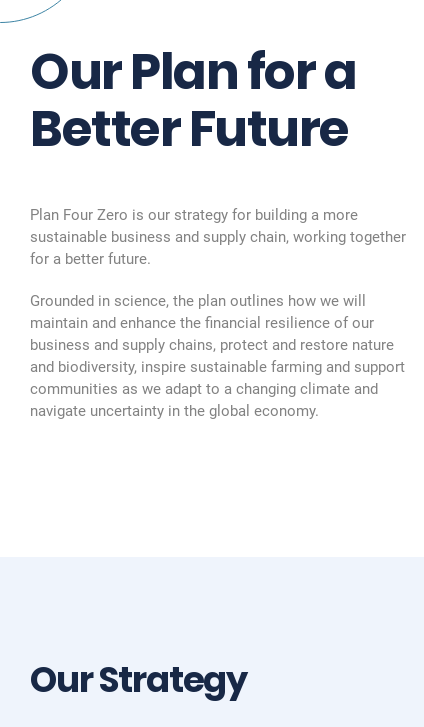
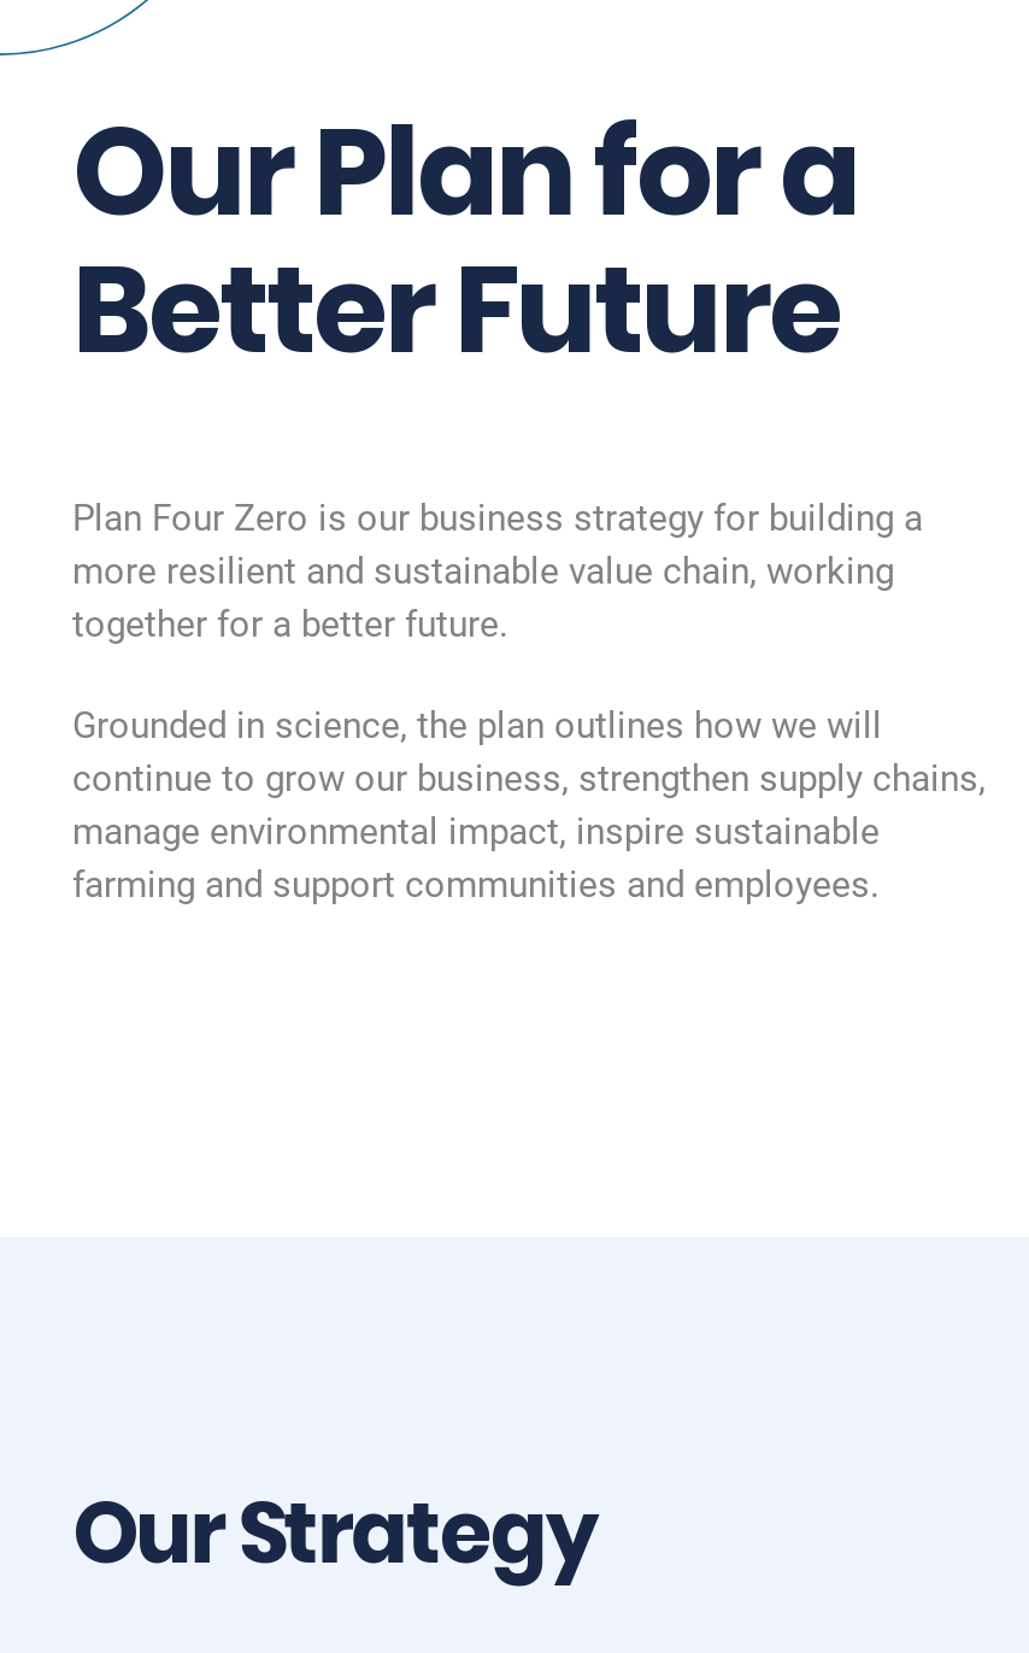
[30,206,406,268] Plan Four Zero is our strategy for building a more | sustainable business and supply chain, working together | for a better future. -> [72,497,923,646] Plan Four Zero is our business strategy for building a | more resilient and sustainable value chain, working | together for a better future.
[30,314,405,420] maintain and enhance the financial resilience of our | business and supply chains, protect and restore nature | and biodiversity, inspire sustainable farming and support | communities as we adapt to a changing climate and | navigate uncertainty in the global economy. -> [72,757,986,907] continue to grow our business, strengthen supply chains, | manage environmental impact, inspire sustainable | farming and support communities and employees.

